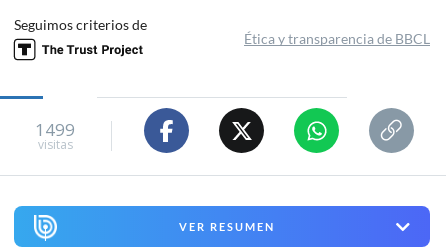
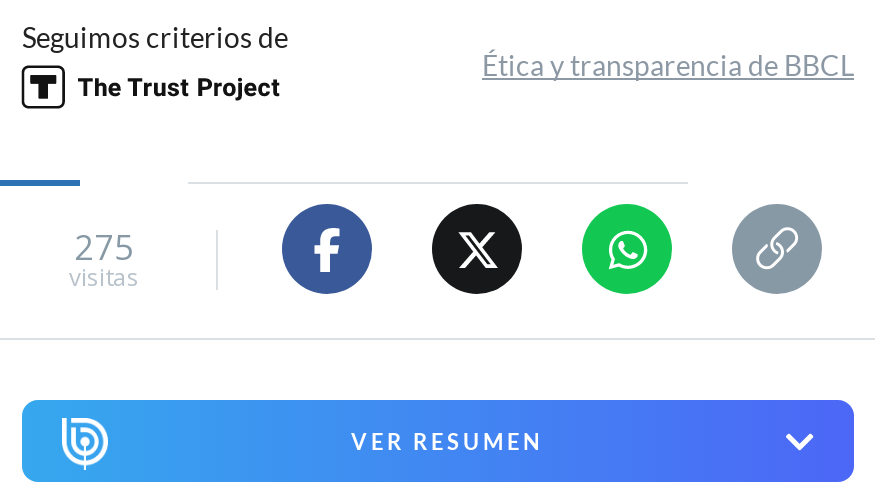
[35,118,75,141] 1499 -> [74,224,134,270] 275

